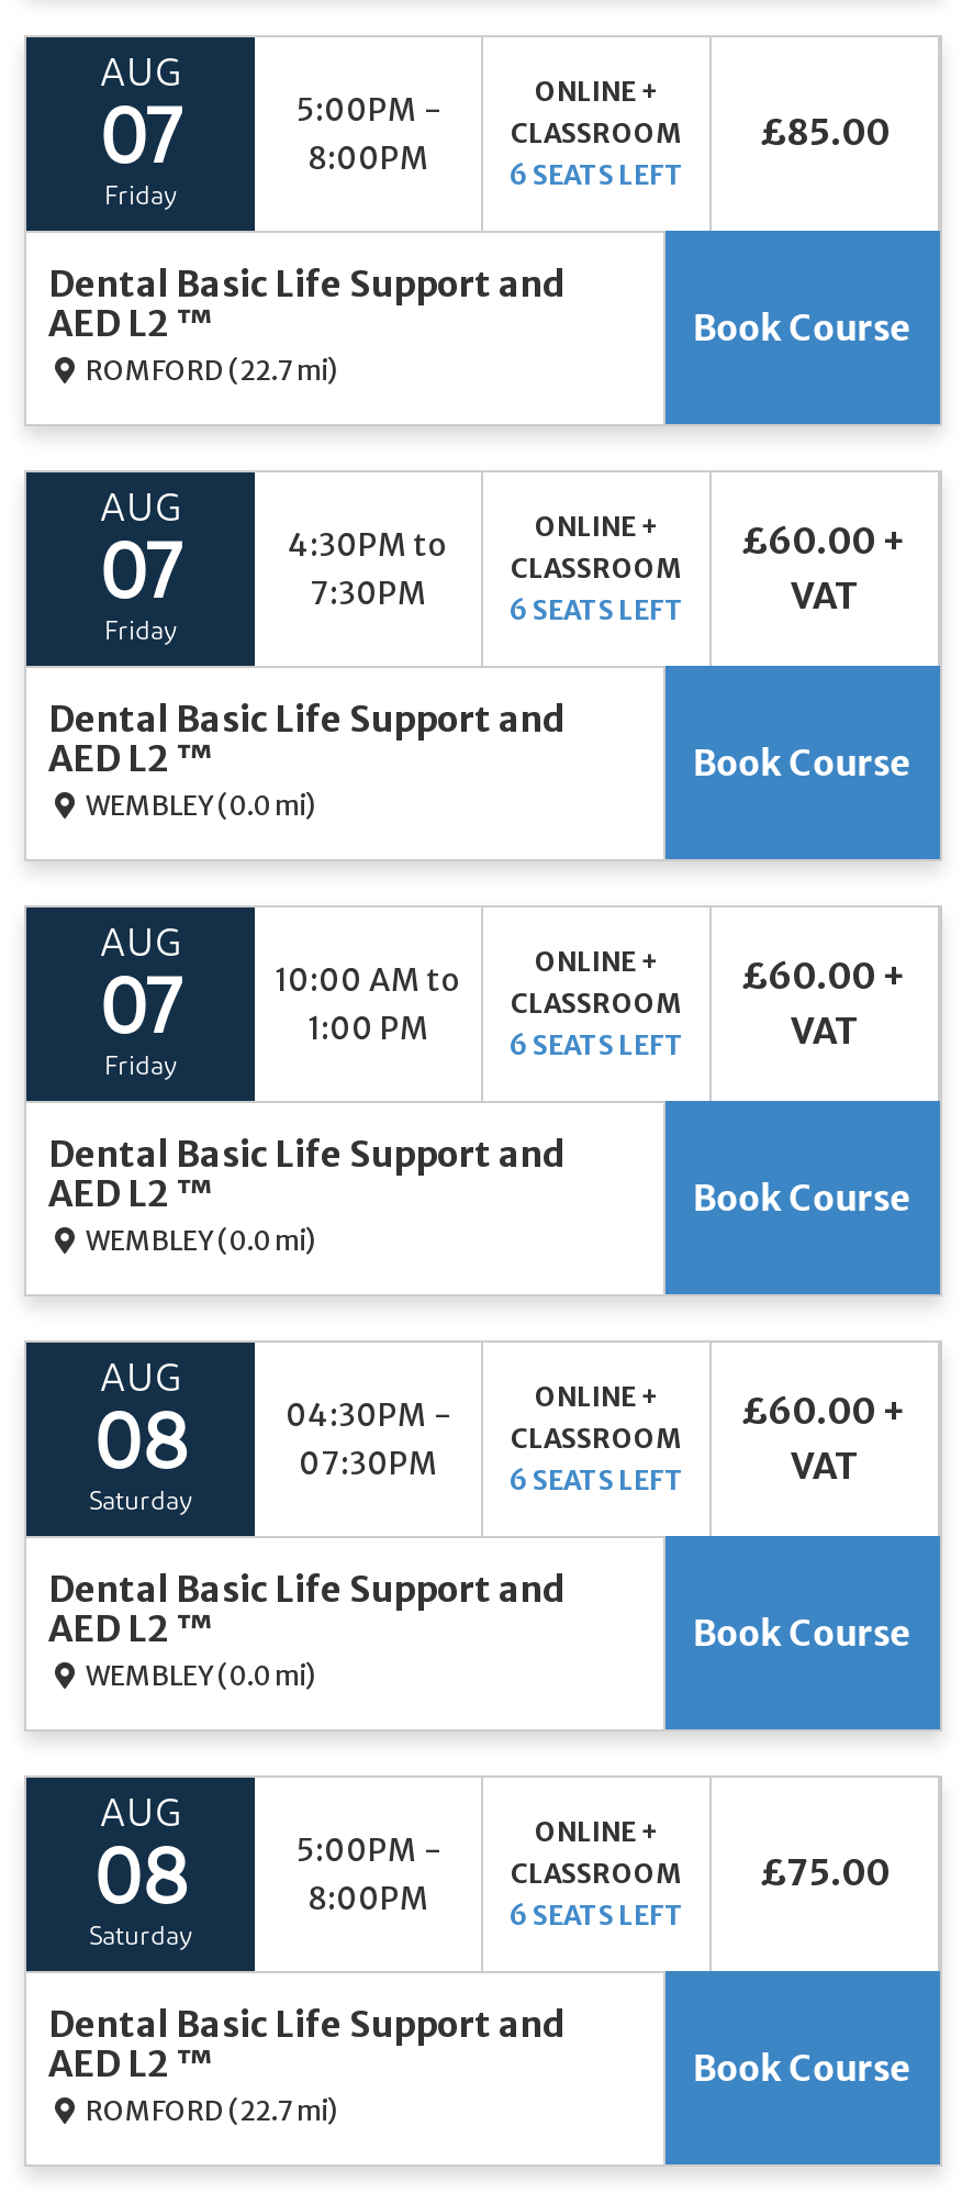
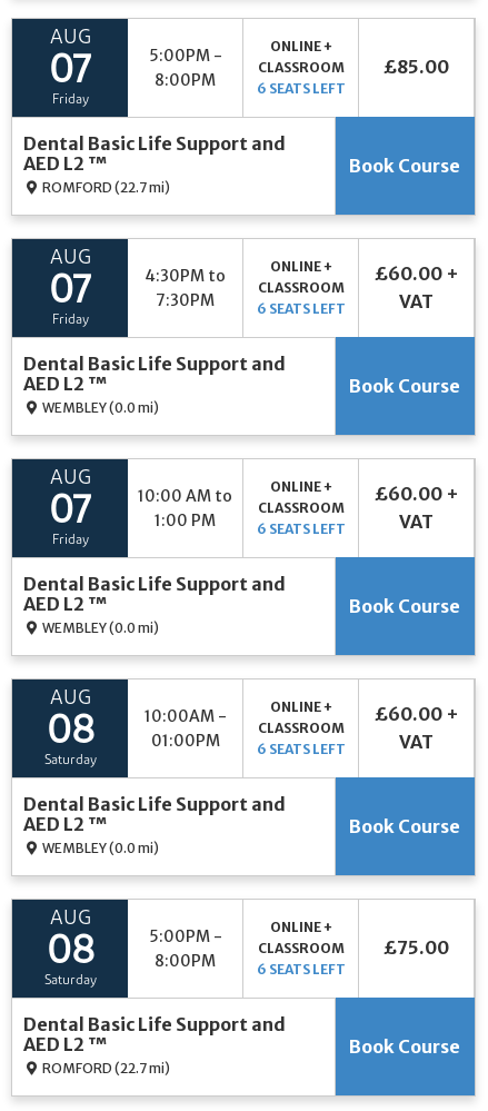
[286,1395,450,1483] 04:30PM - | 07:30PM -> [144,706,226,751] 10:00AM - | 01:00PM

